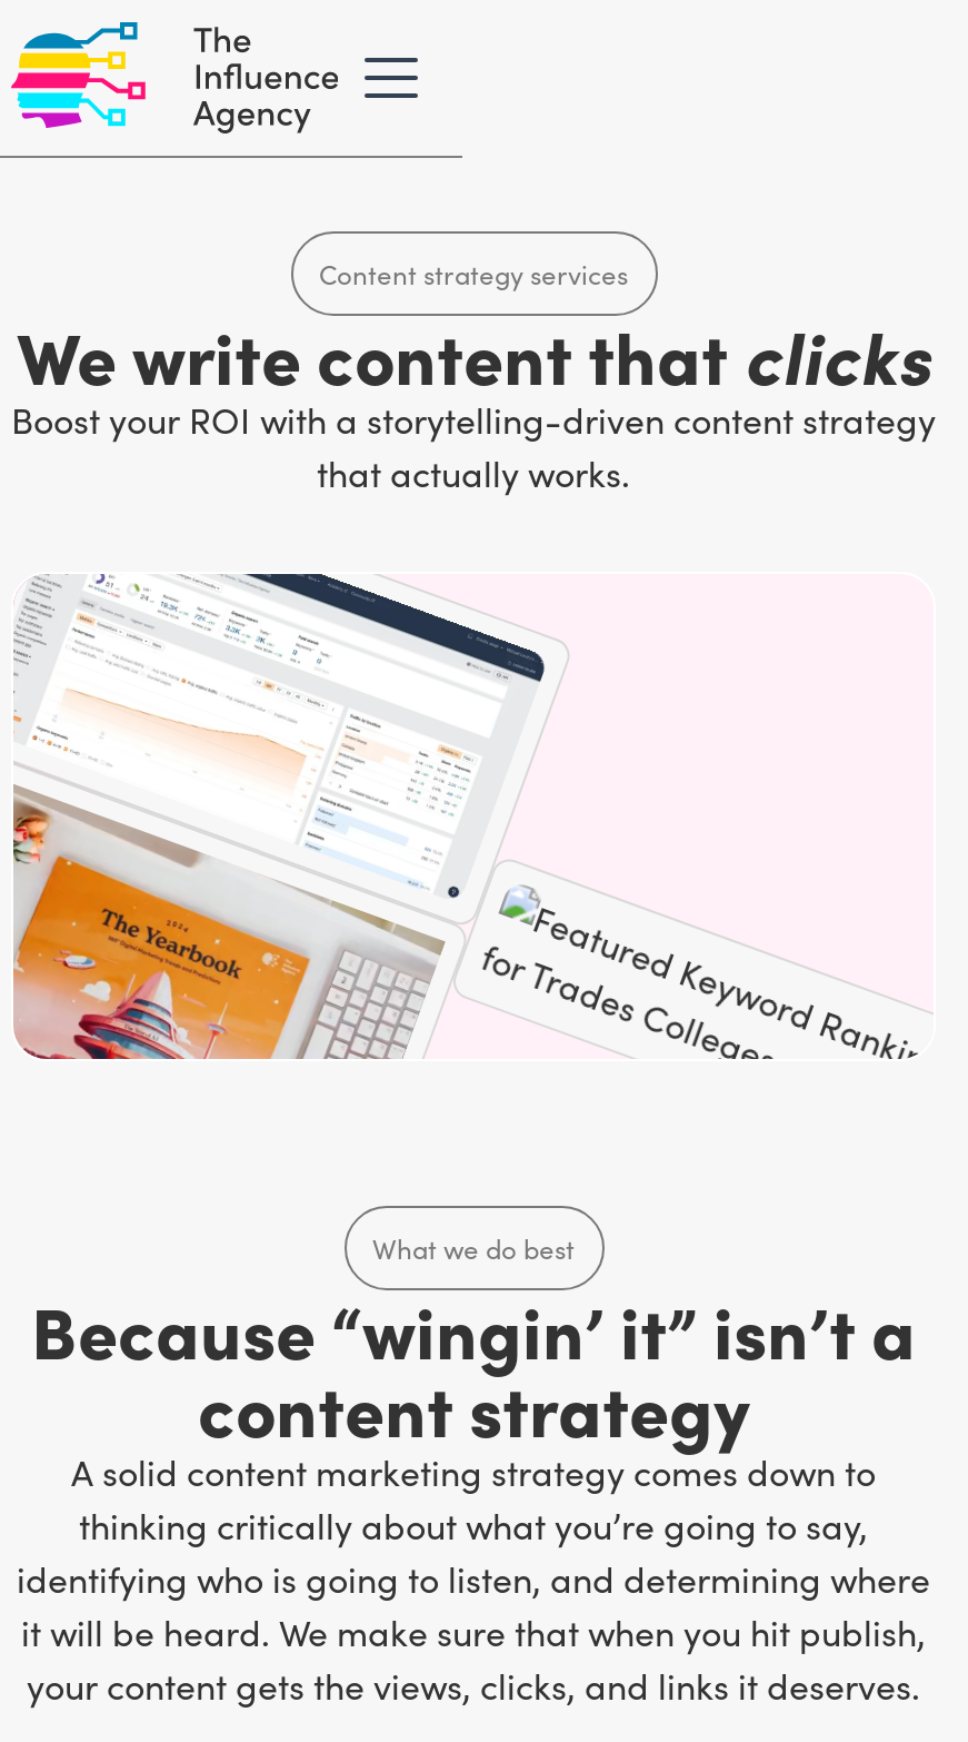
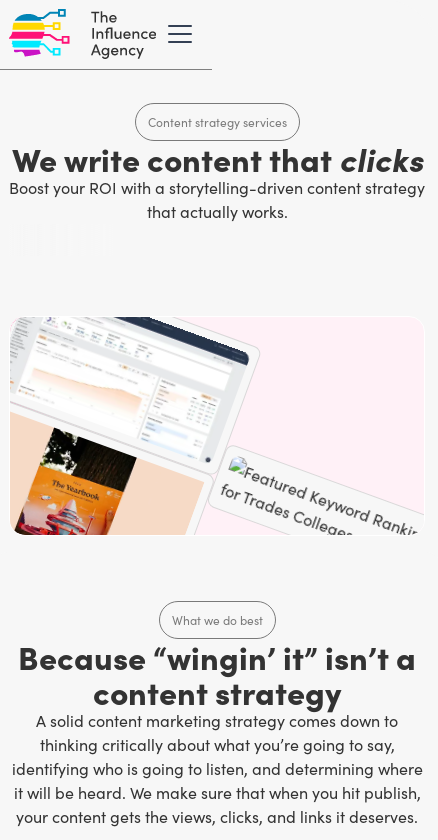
[11,788,445,1061] [image] -> [11,414,203,536] [image]

